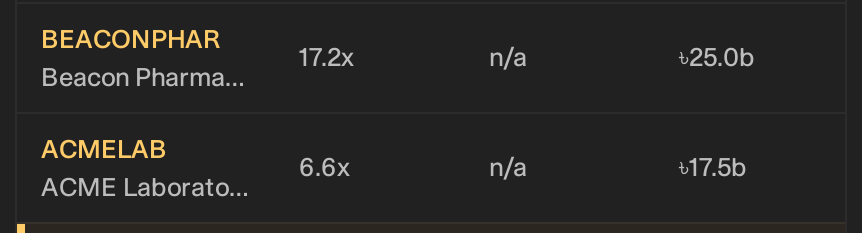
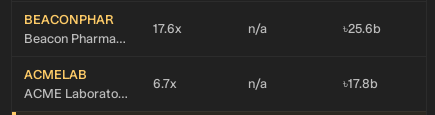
[299,42,353,72] 17.2x -> [153,21,181,36] 17.6x
[679,42,755,72] ৳25.0b -> [343,21,381,36] ৳25.6b
[299,152,349,182] 6.6x -> [153,76,176,91] 6.7x
[679,152,747,182] ৳17.5b -> [343,76,378,91] ৳17.8b

